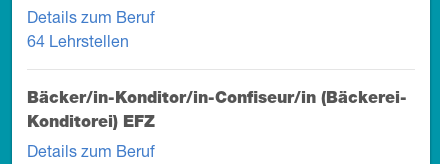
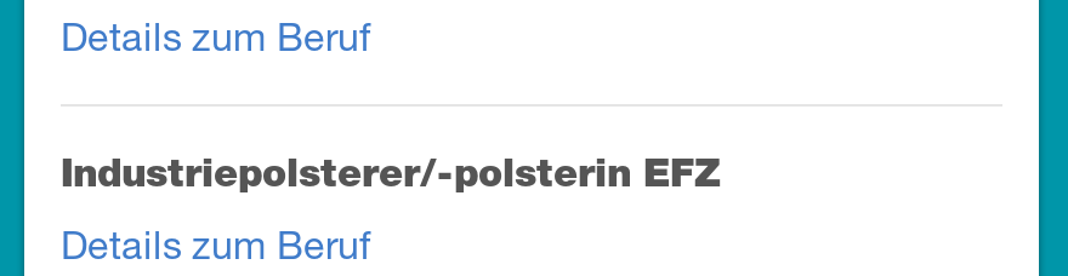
[27,31,407,131] 64 Lehrstellen | Bäcker/in-Konditor/in-Confiseur/in (Bäckerei- | Konditorei) EFZ -> [61,150,721,196] Industriepolsterer/-polsterin EFZ

